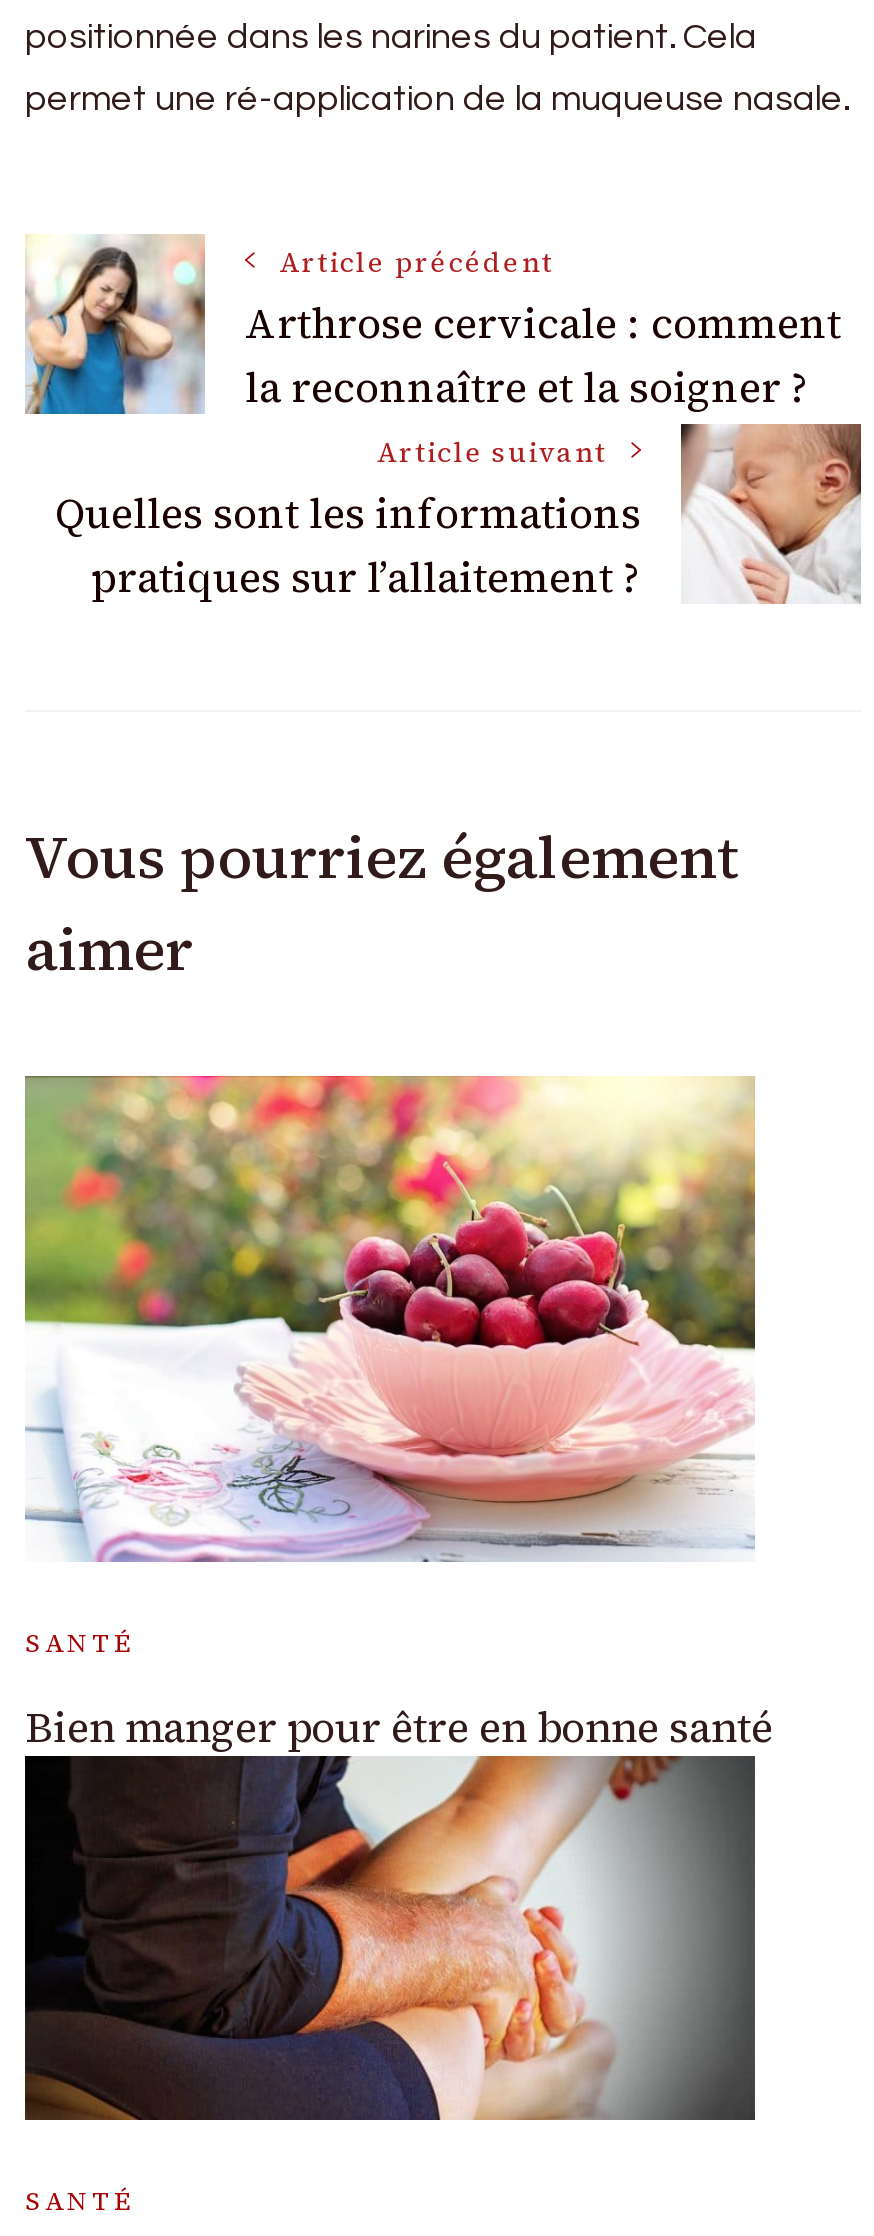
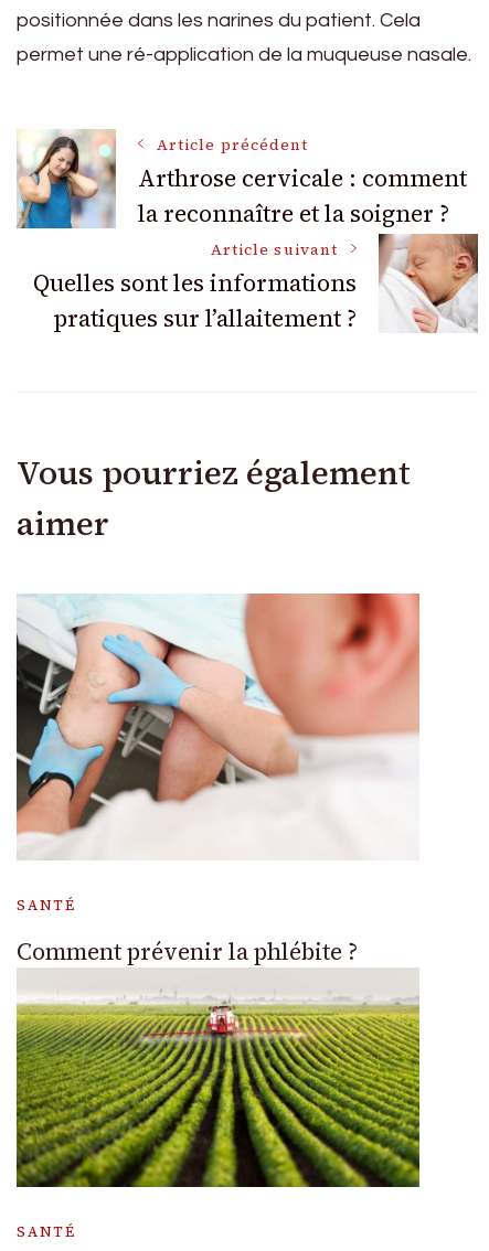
[23,1074,757,1564] [image] -> [15,592,419,862] [image]
[25,1698,773,1756] Bien manger pour être en bonne santé -> [17,936,358,968] Comment prévenir la phlébite ?
[23,1770,757,2122] [image] -> [15,994,421,1188] [image]

